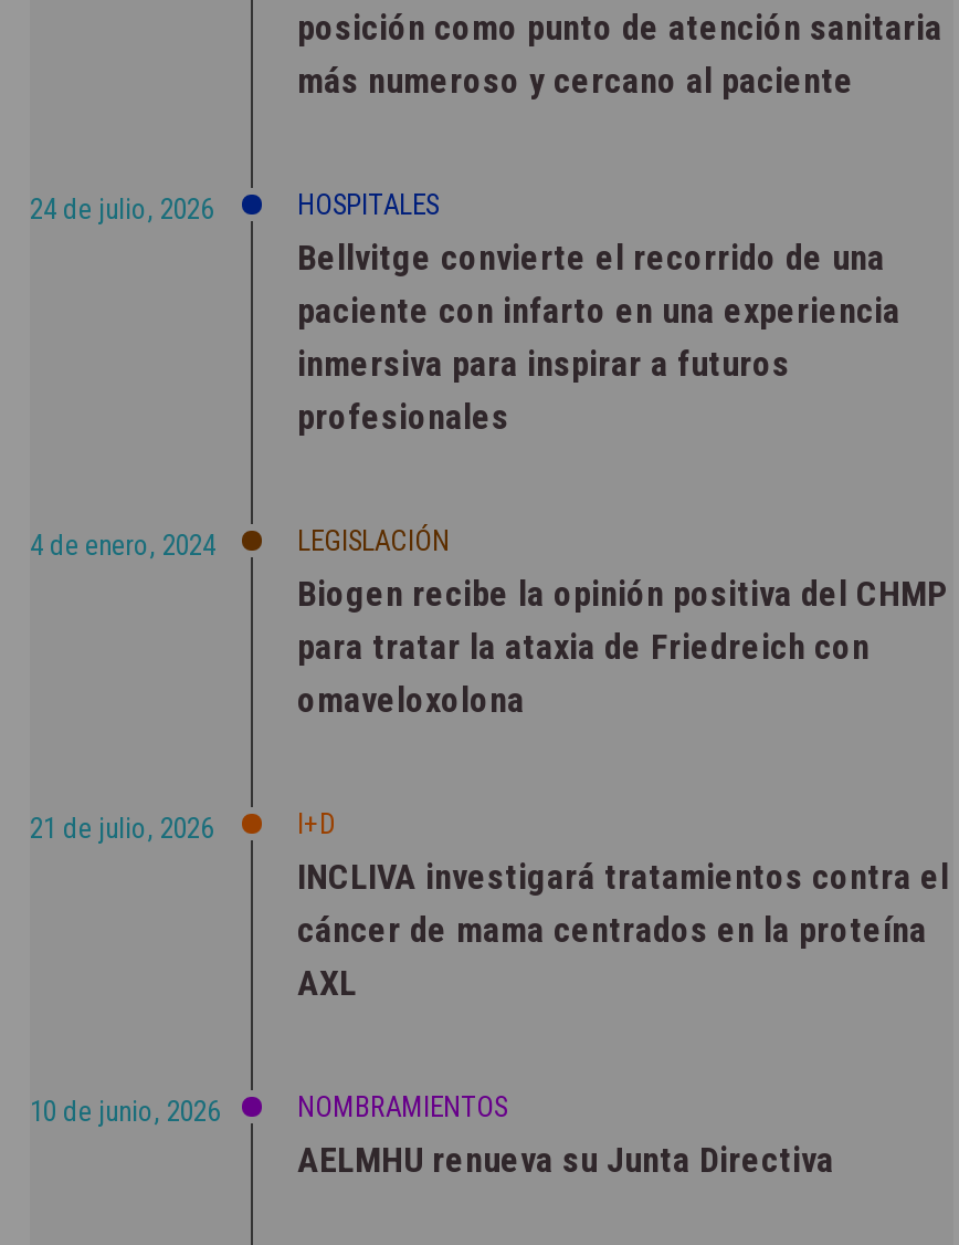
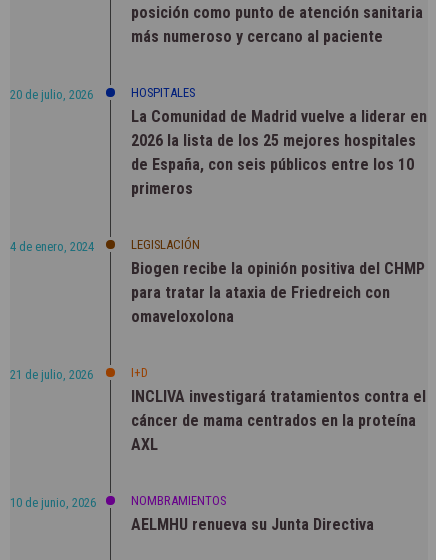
[30,191,213,224] 24 de julio, 2026 -> [10,86,93,101] 20 de julio, 2026
[297,236,900,437] Bellvitge convierte el recorrido de una | paciente con infarto en una experiencia | inmersiva para inspirar a futuros | profesionales -> [131,106,427,197] La Comunidad de Madrid vuelve a liderar en | 2026 la lista de los 25 mejores hospitales | de España, con seis públicos entre los 10 | primeros

